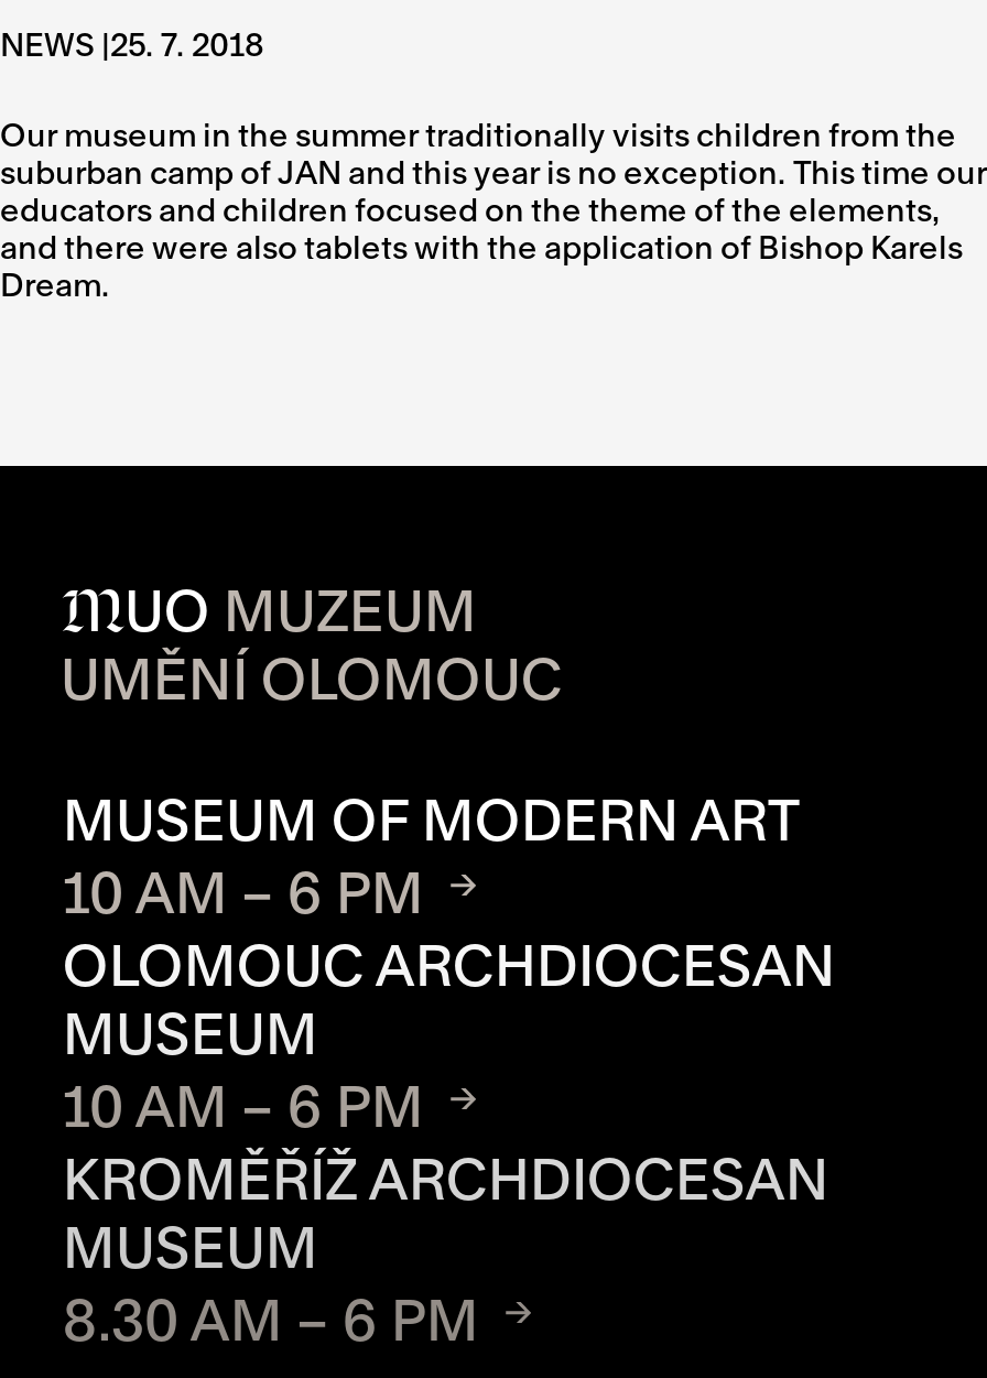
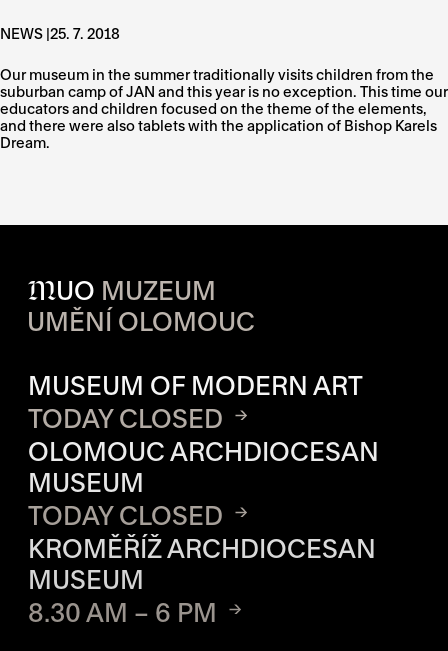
[62,859,424,925] 10 AM – 6 PM -> [28,403,223,433] TODAY CLOSED
[62,1072,424,1139] 10 AM – 6 PM -> [28,500,223,530] TODAY CLOSED

